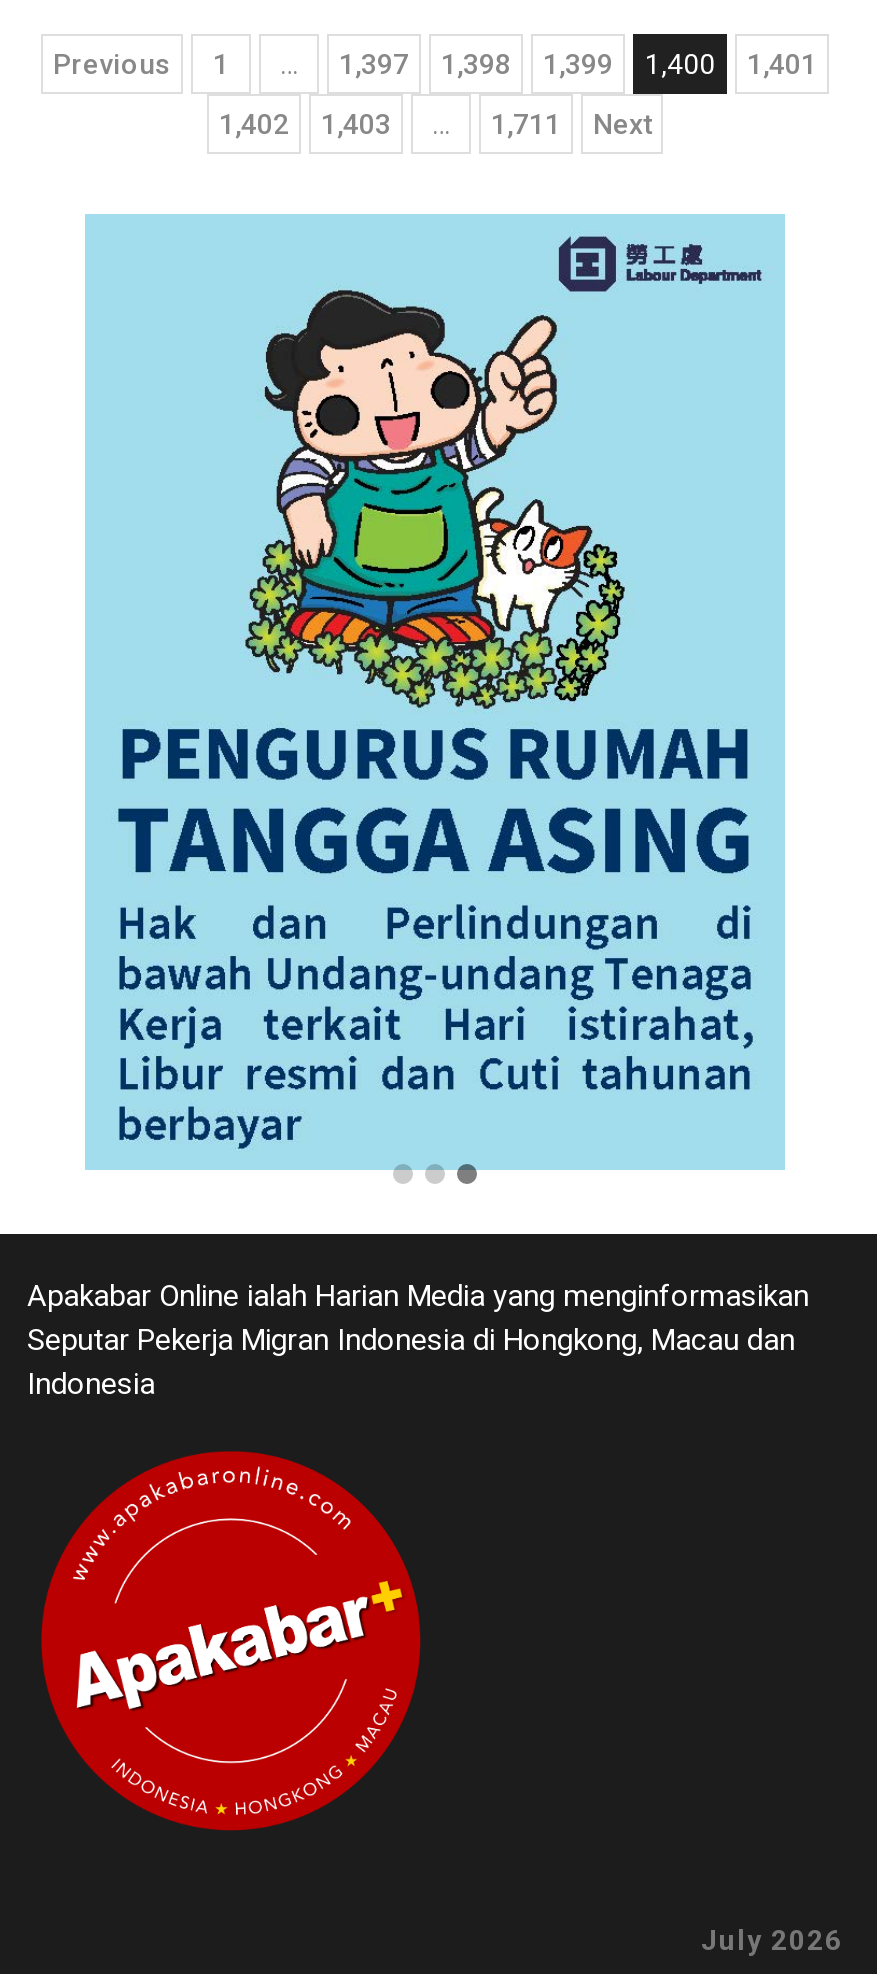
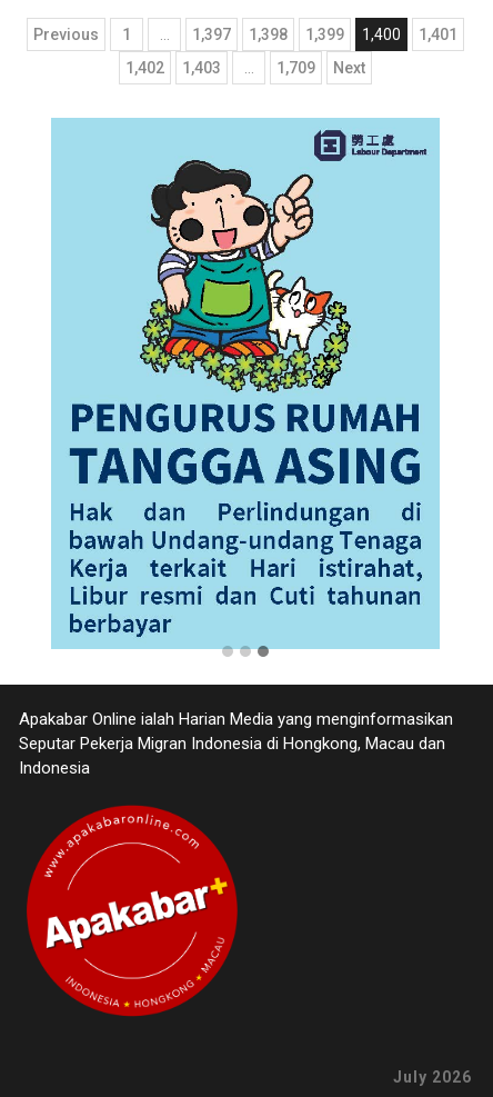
[491,108,561,140] 1,711 -> [276,59,315,77] 1,709

